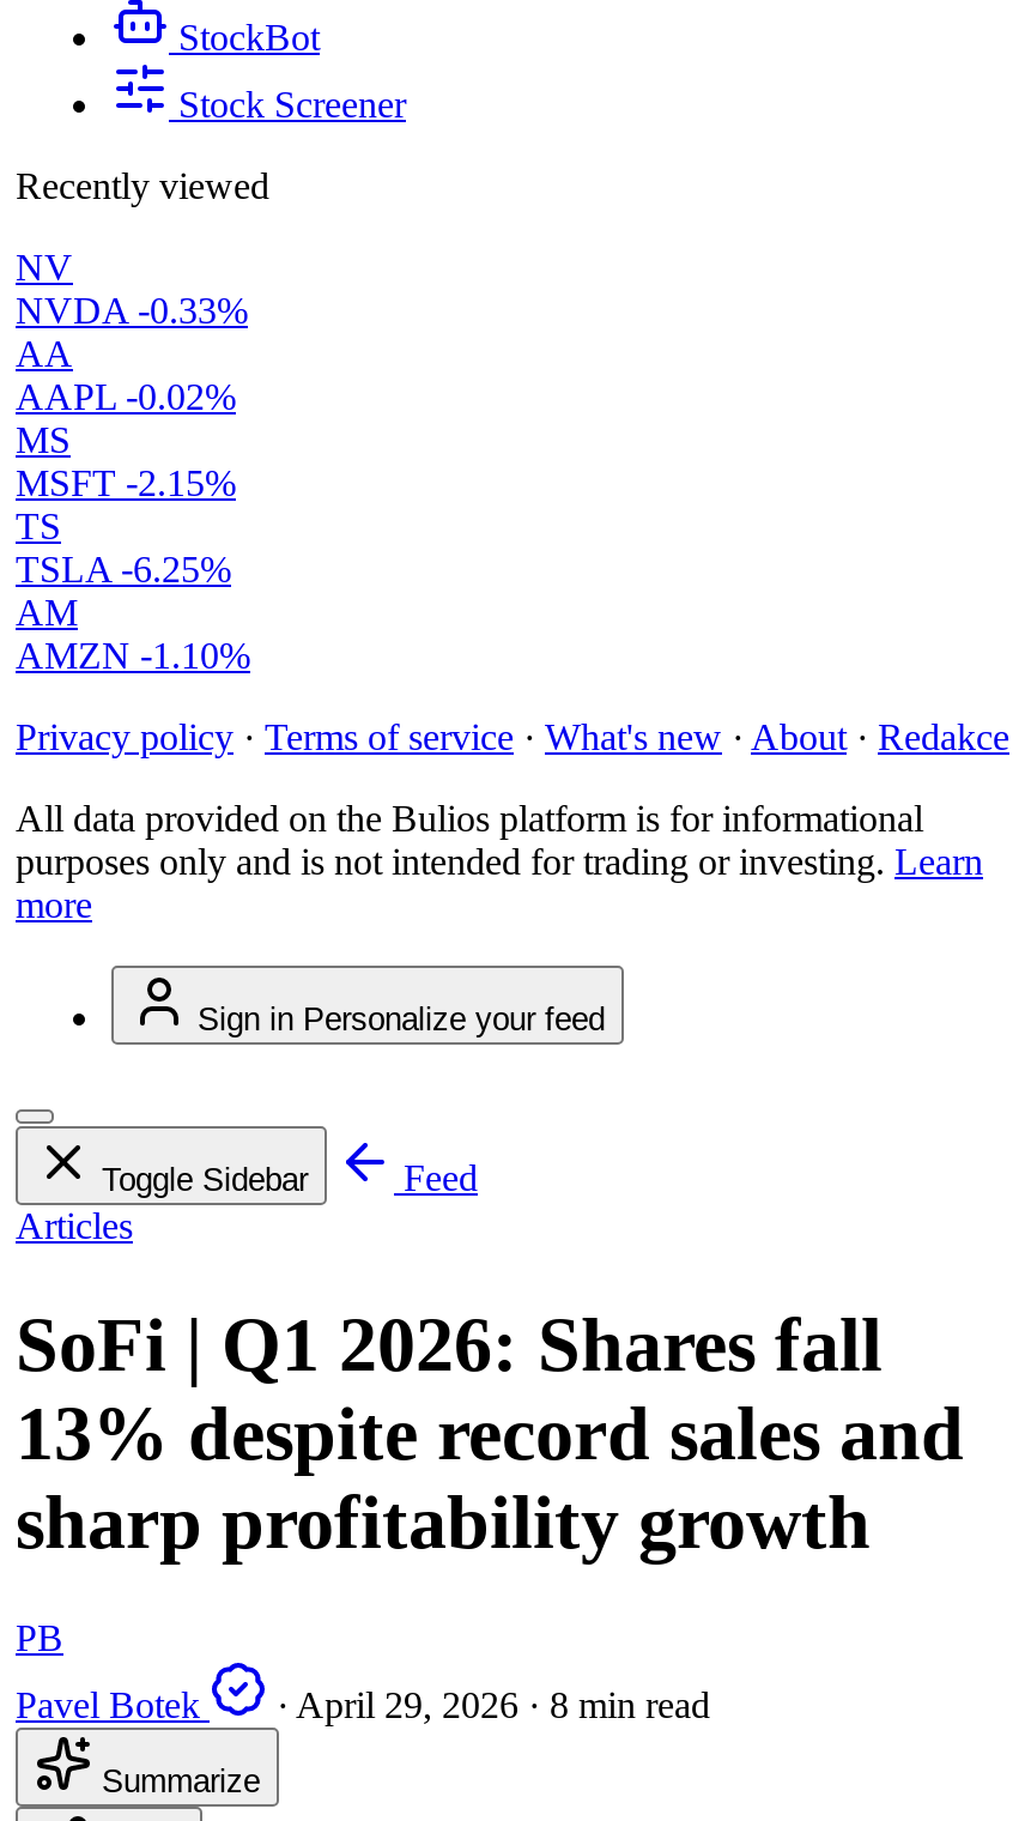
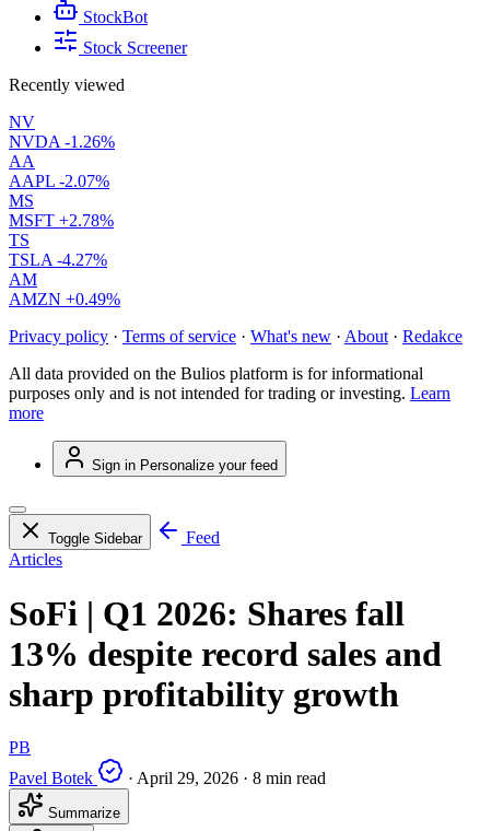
[16,290,248,331] NVDA -0.33% -> [9,132,115,151] NVDA -1.26%
[16,376,236,417] AAPL -0.02% -> [9,172,109,190] AAPL -2.07%
[16,463,236,503] MSFT -2.15% -> [9,211,114,230] MSFT +2.78%
[16,549,231,590] TSLA -6.25% -> [9,251,107,269] TSLA -4.27%
[16,635,250,676] AMZN -1.10% -> [9,290,120,308] AMZN +0.49%

